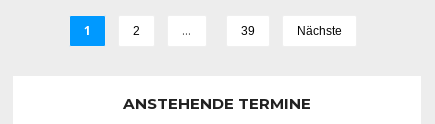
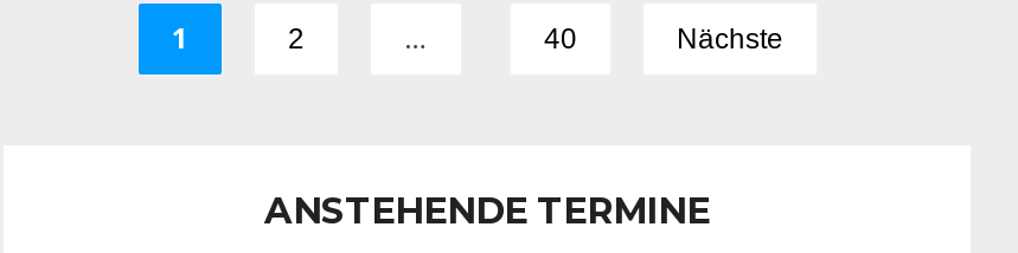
[241,24,255,38] 39 -> [544,23,577,56] 40

